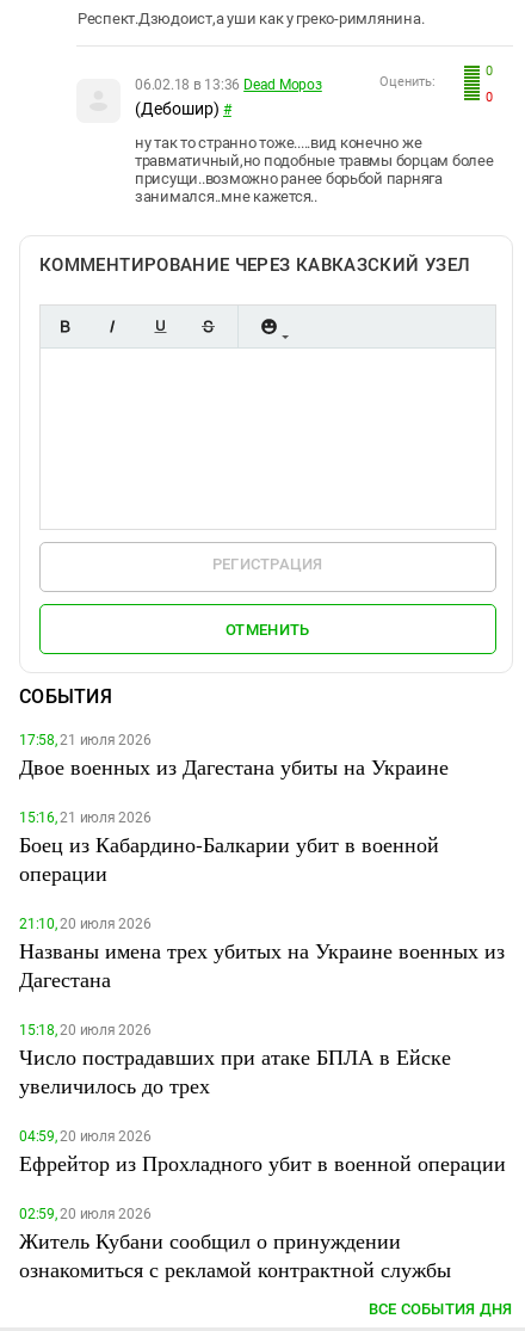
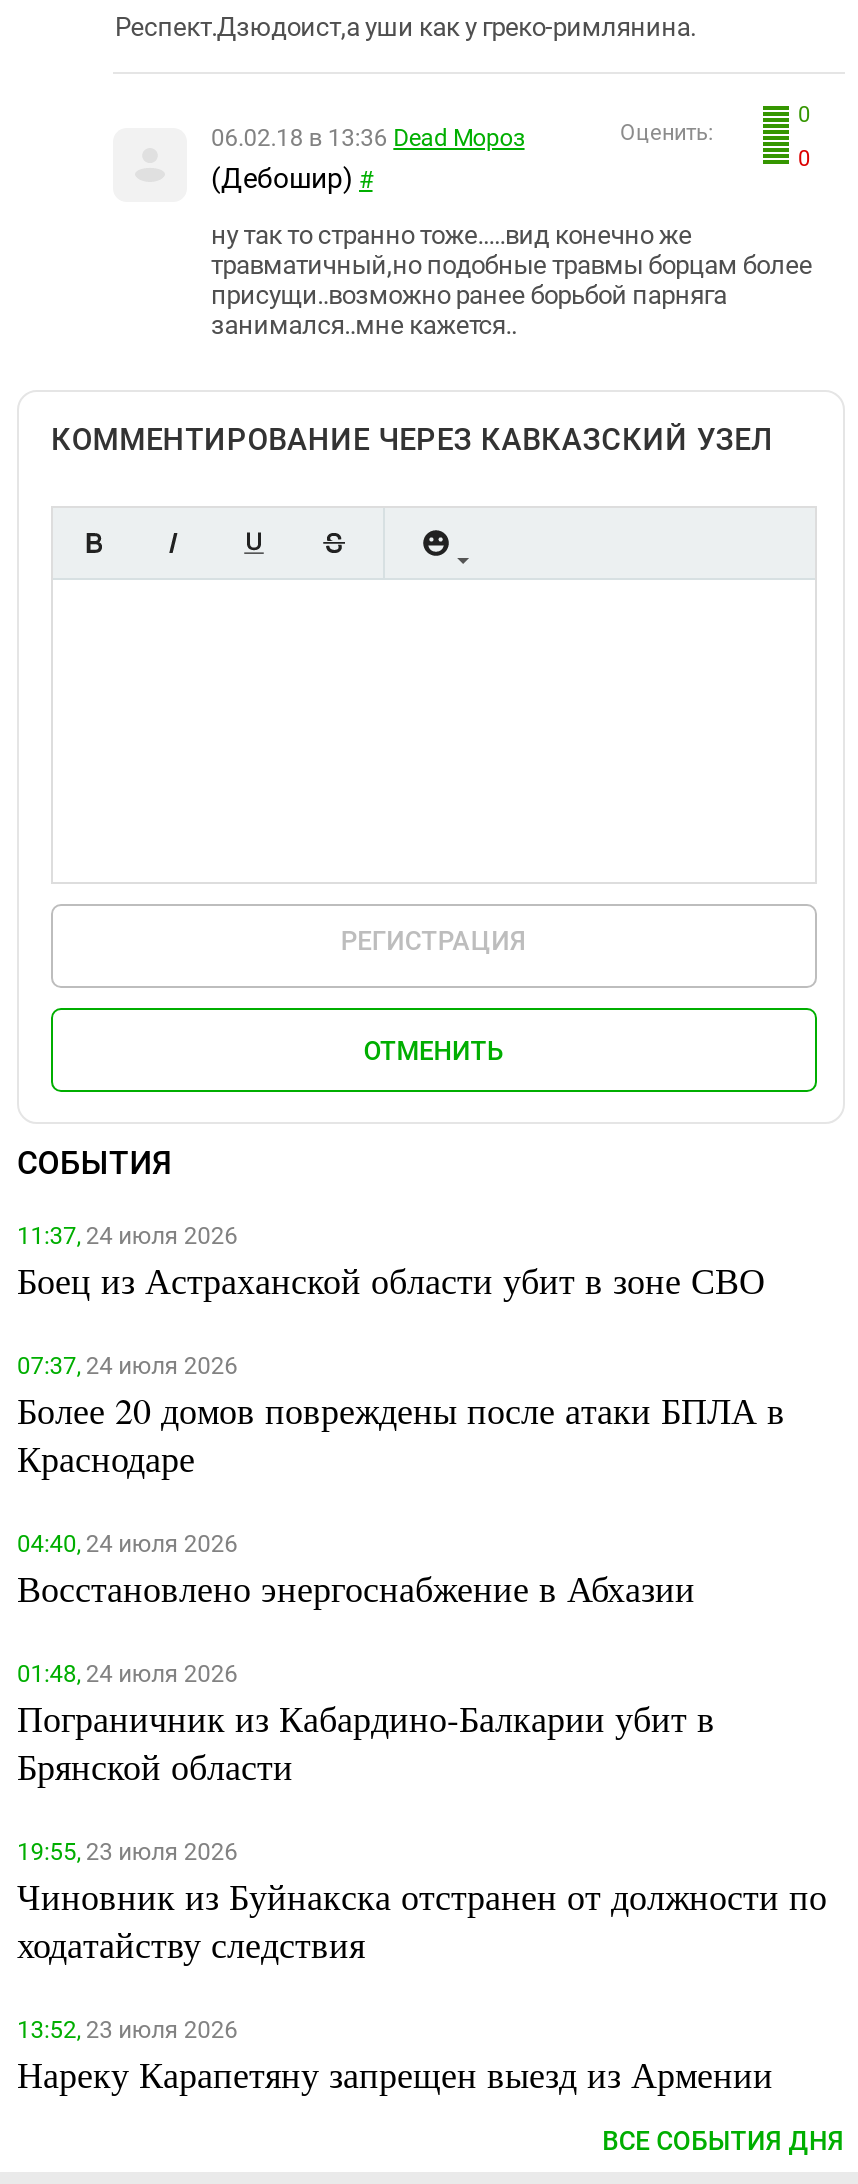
[19,732,449,781] 17:58, 21 июля 2026 | Двое военных из Дагестана убиты на Украине -> [17,1223,765,1305] 11:37, 24 июля 2026 | Боец из Астраханской области убит в зоне СВО
[19,810,439,888] 15:16, 21 июля 2026 | Боец из Кабардино-Балкарии убит в военной | операции -> [17,1353,785,1483] 07:37, 24 июля 2026 | Более 20 домов повреждены после атаки БПЛА в | Краснодаре
[19,916,505,994] 21:10, 20 июля 2026 | Названы имена трех убитых на Украине военных из | Дагестана -> [17,1531,695,1613] 04:40, 24 июля 2026 | Восстановлено энергоснабжение в Абхазии
[19,1022,451,1100] 15:18, 20 июля 2026 | Число пострадавших при атаке БПЛА в Ейске | увеличилось до трех -> [17,1661,715,1791] 01:48, 24 июля 2026 | Пограничник из Кабардино-Балкарии убит в | Брянской области
[19,1129,506,1178] 04:59, 20 июля 2026 | Ефрейтор из Прохладного убит в военной операции -> [17,1839,827,1969] 19:55, 23 июля 2026 | Чиновник из Буйнакска отстранен от должности по | ходатайству следствия
[19,1206,451,1284] 02:59, 20 июля 2026 | Житель Кубани сообщил о принуждении | ознакомиться с рекламой контрактной службы -> [17,2017,773,2099] 13:52, 23 июля 2026 | Нареку Карапетяну запрещен выезд из Армении

